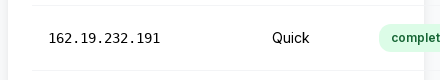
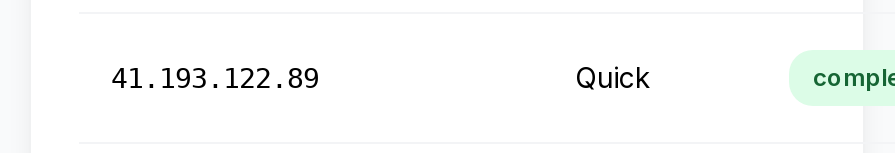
[48,30,160,46] 162.19.232.191 -> [111,62,319,94] 41.193.122.89

